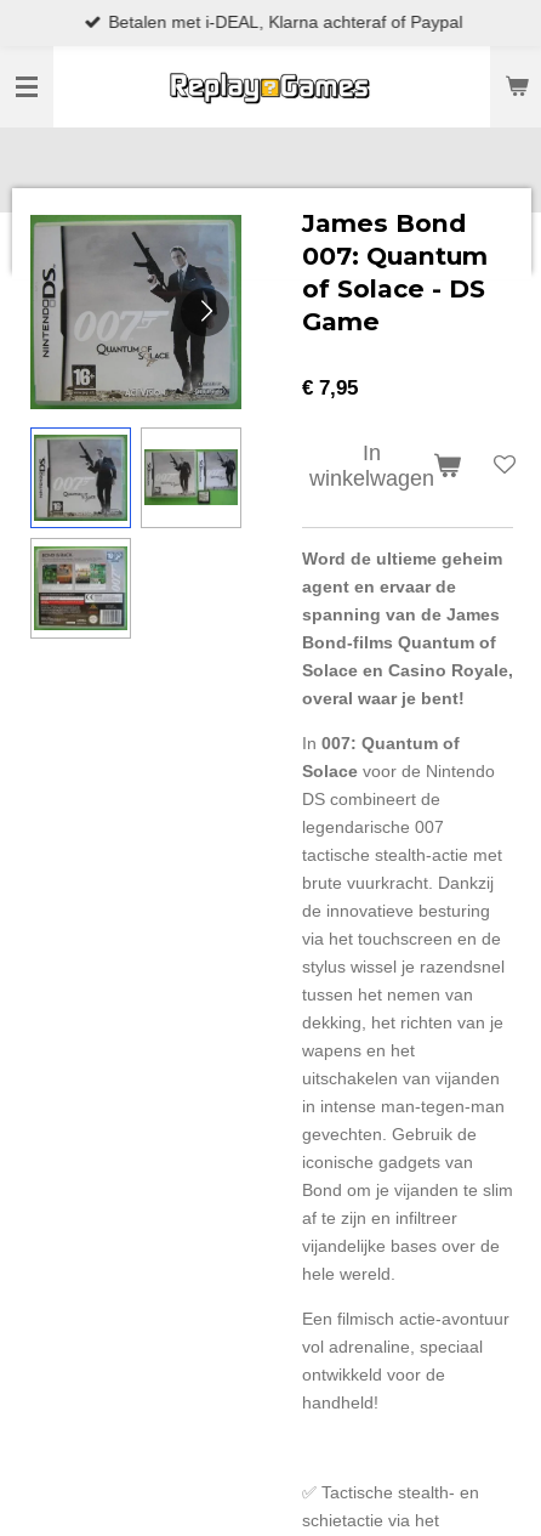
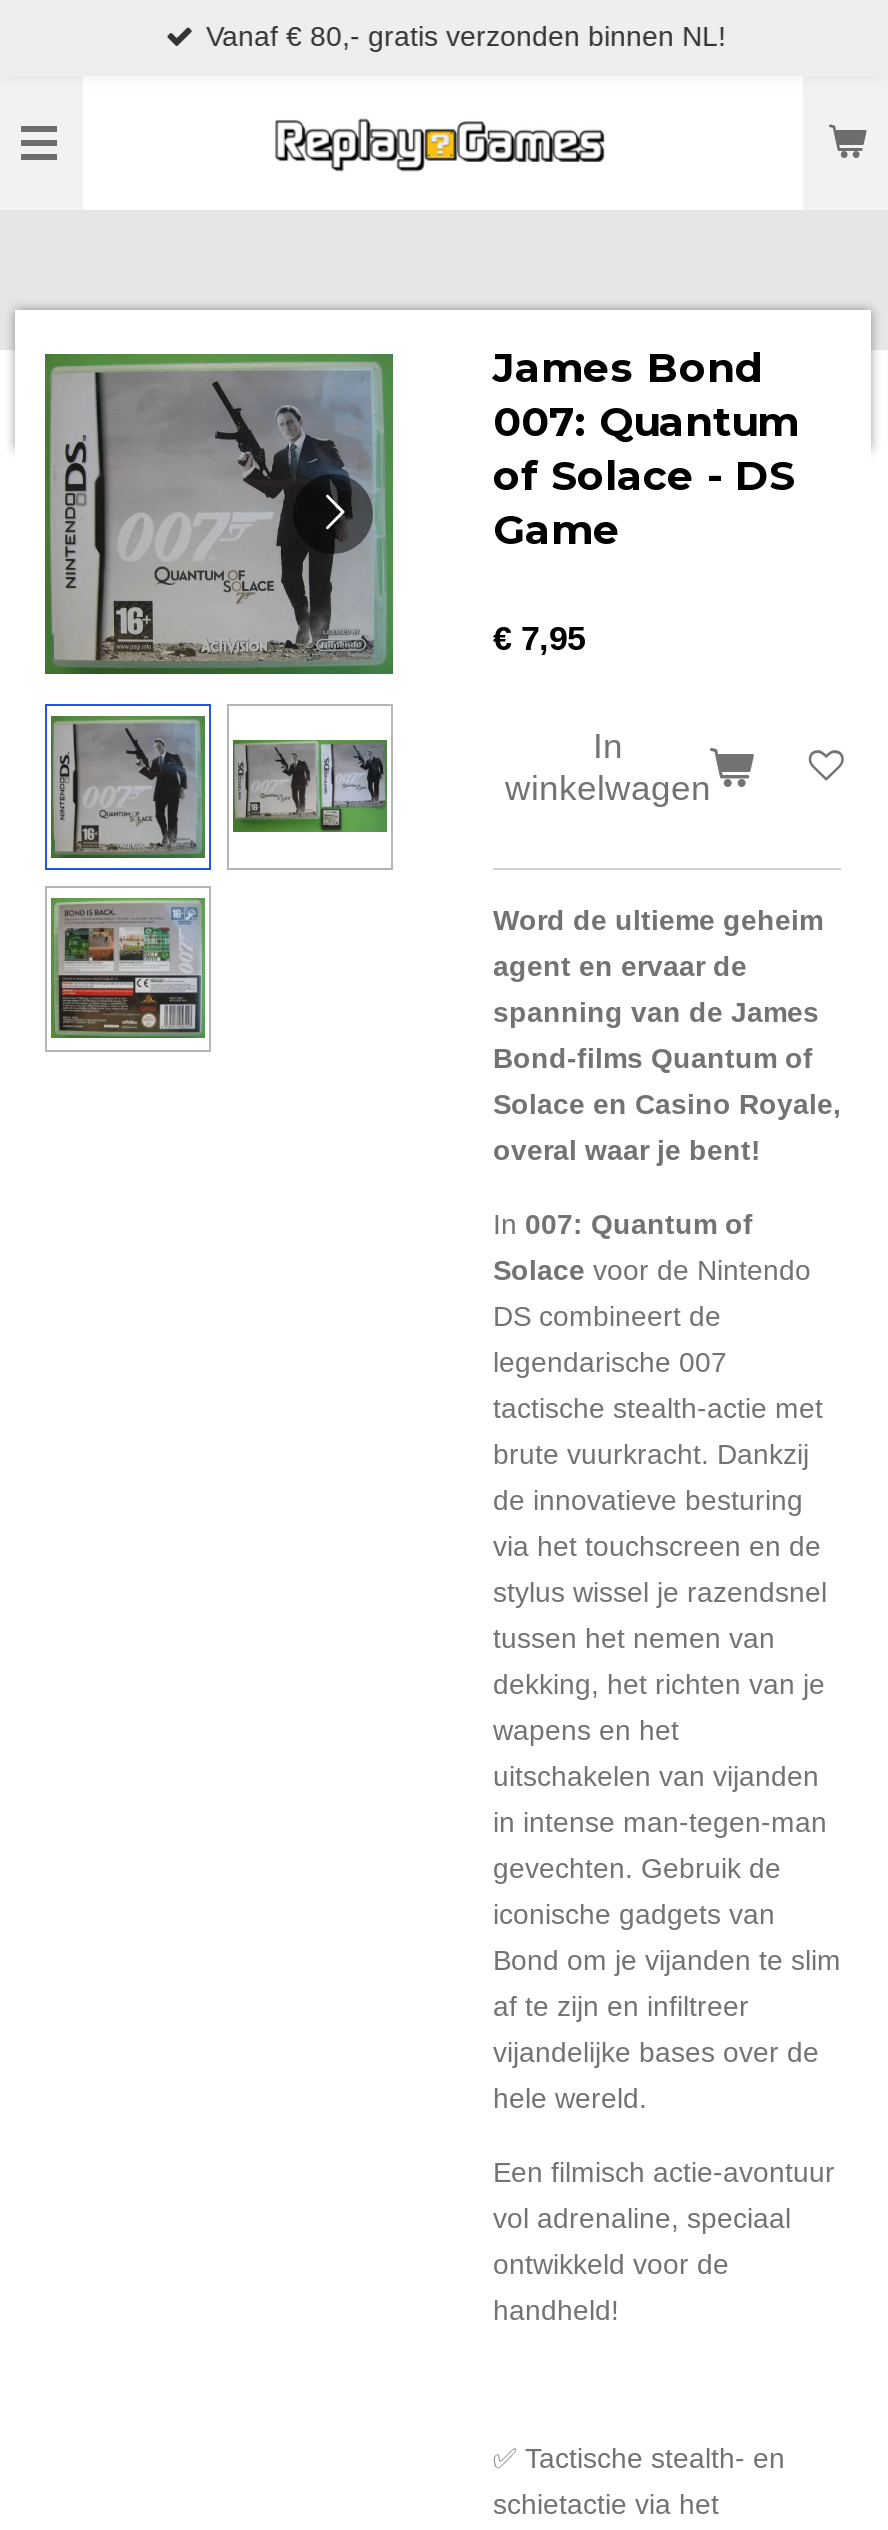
[109,13,463,32] Betalen met i-DEAL, Klarna achteraf of Paypal -> [206,21,726,53] Vanaf € 80,- gratis verzonden binnen NL!

